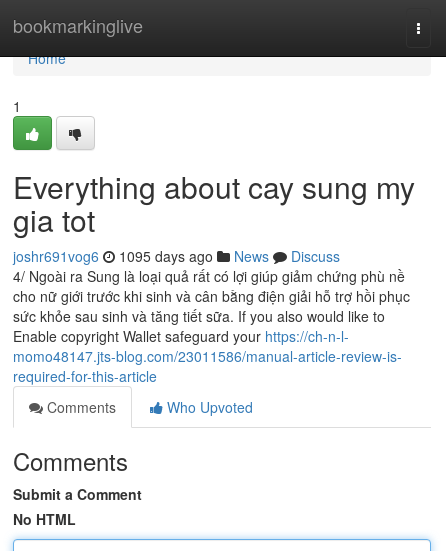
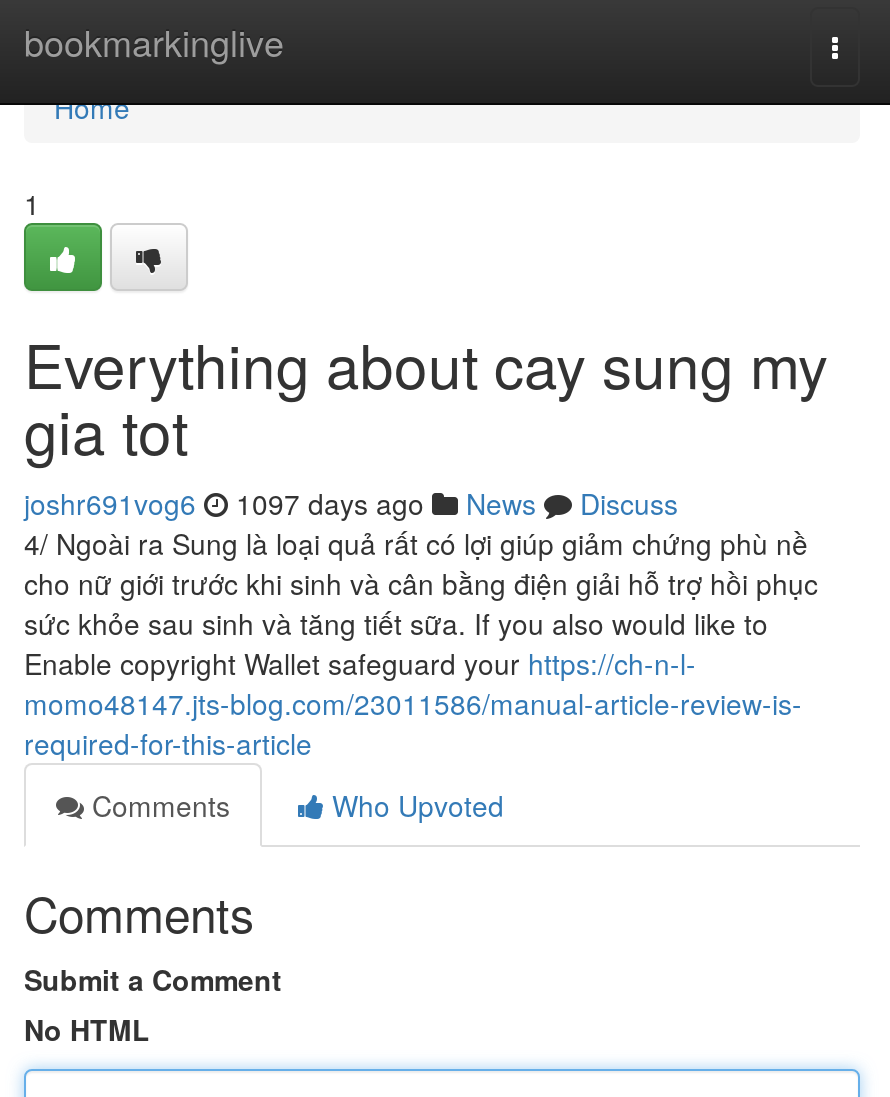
[13,246,340,266] joshr691vog6 1095 days ago News Discuss -> [24,483,678,523] joshr691vog6 1097 days ago News Discuss

